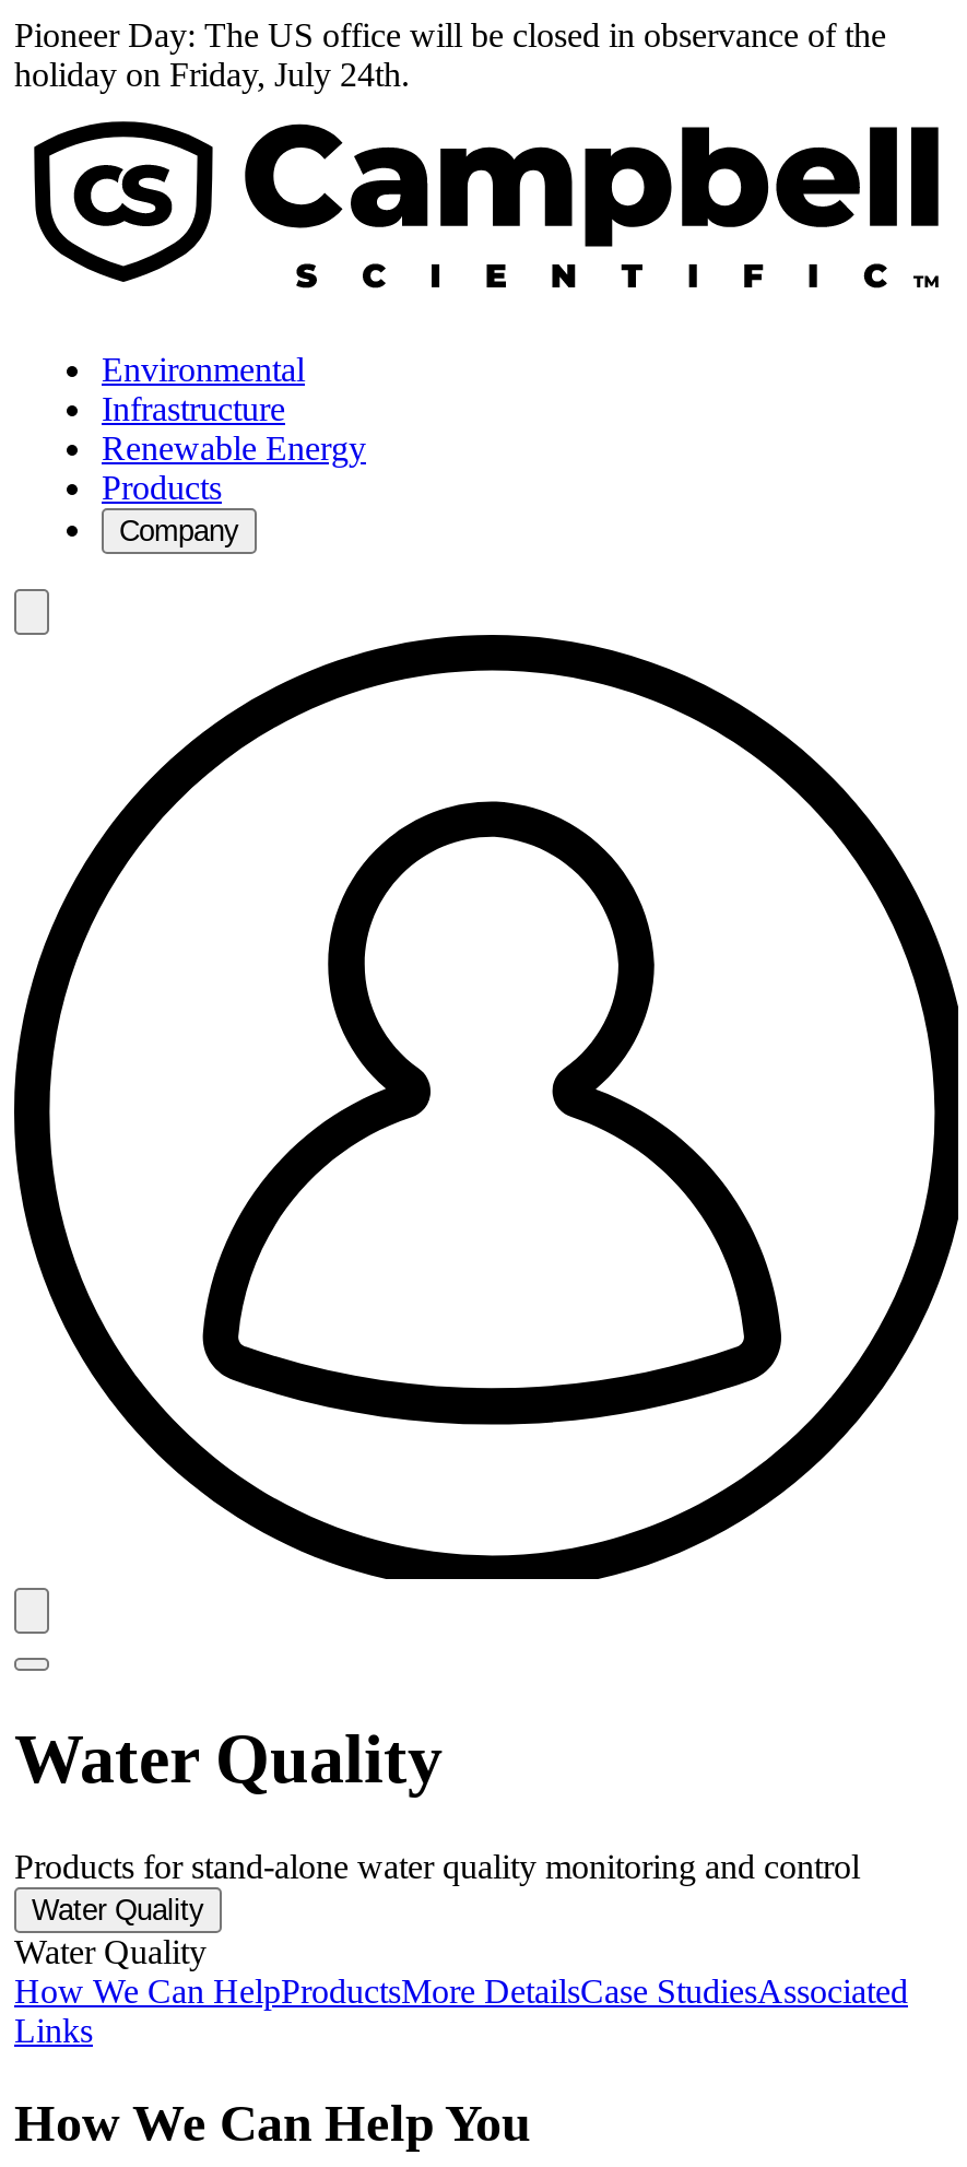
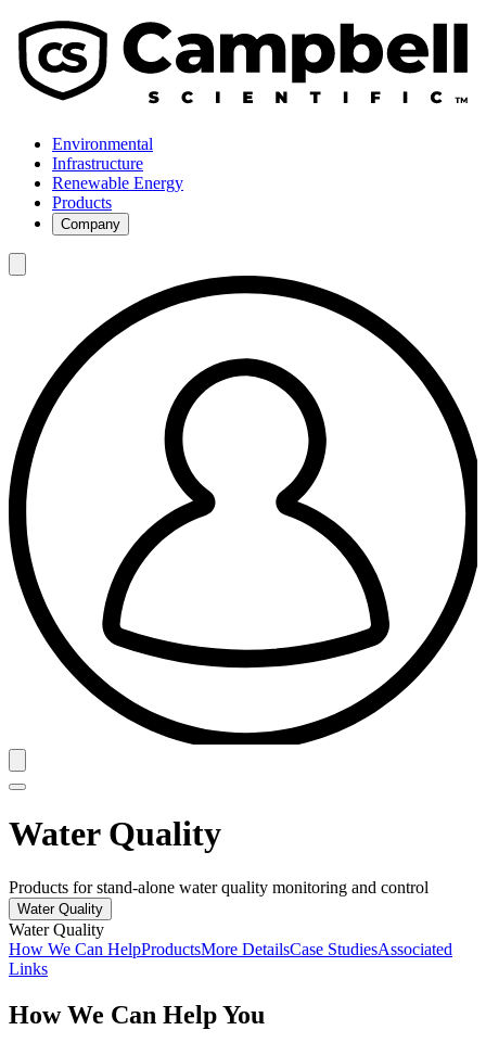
[14,16,886,93] Pioneer Day: The US office will be closed in observance of the | holiday on Friday, July 24th. -> none

